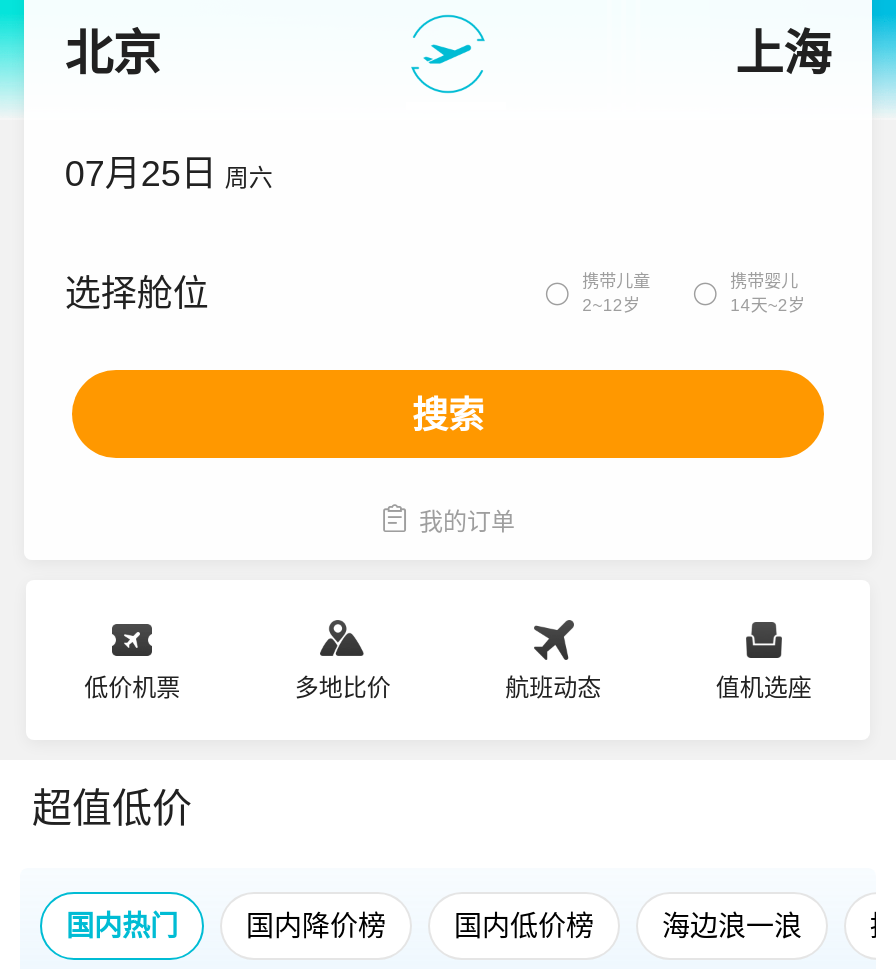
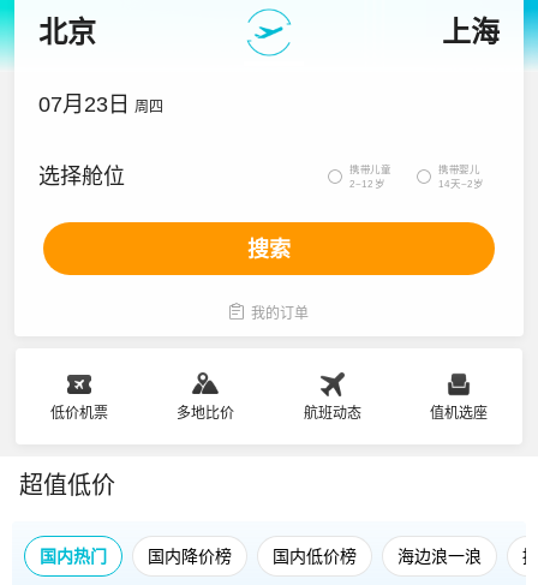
[65,154,273,194] 07月25日 周六 -> [39,92,164,117] 07月23日 周四

